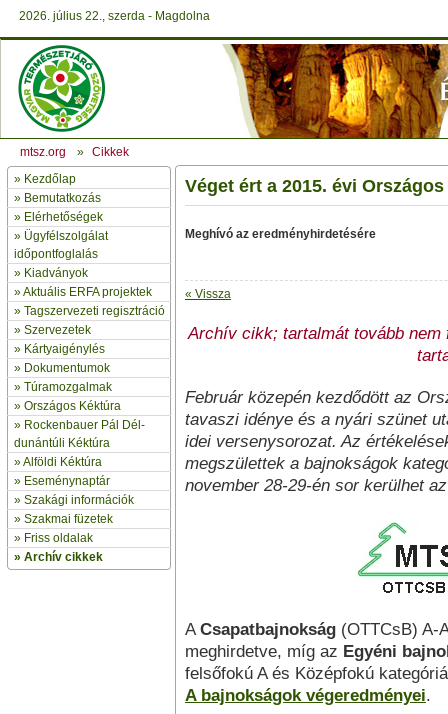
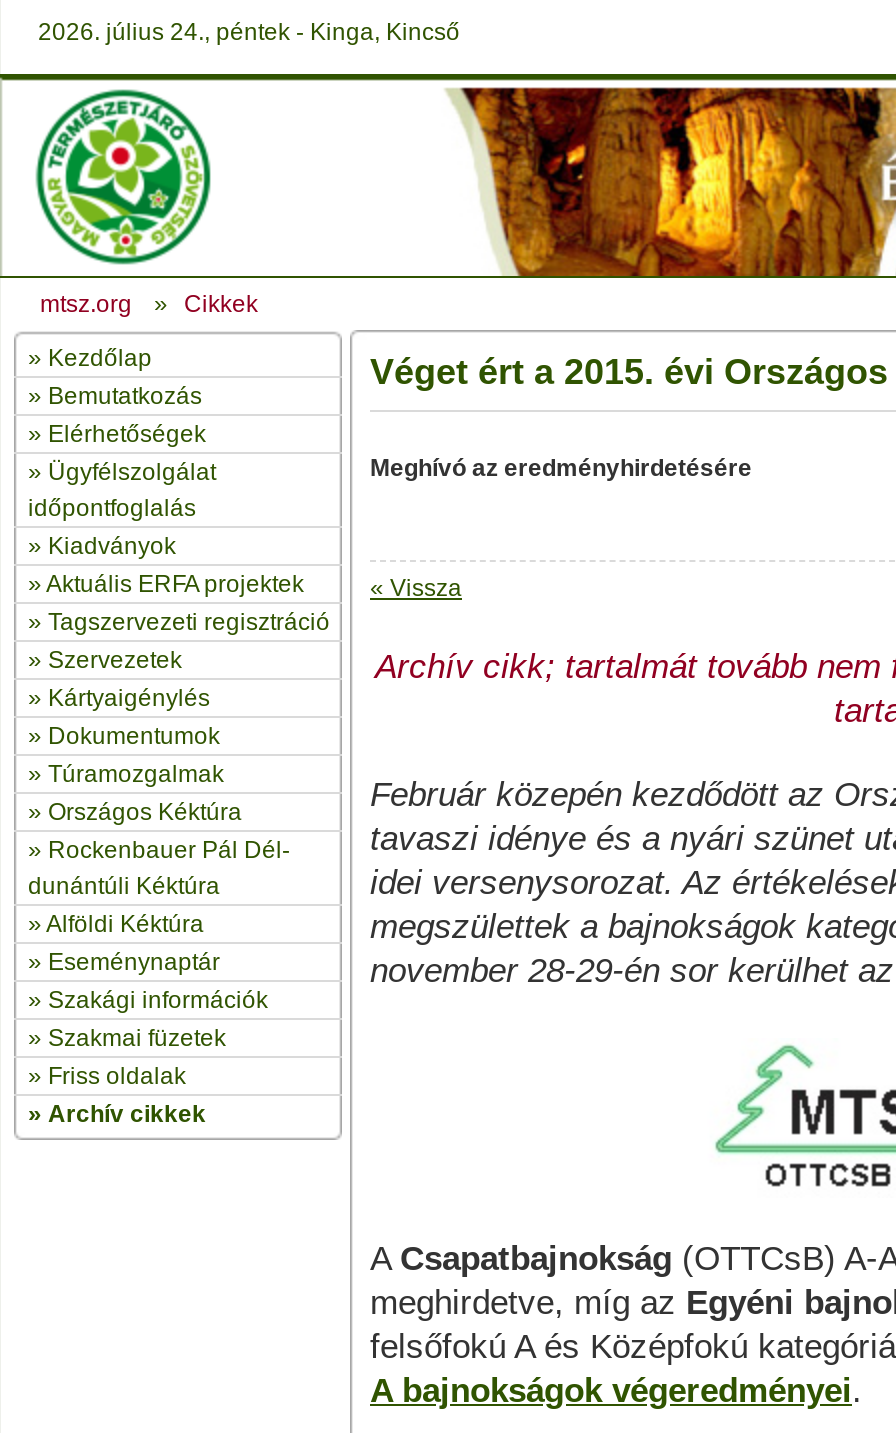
[19,9,210,23] 2026. július 22., szerda - Magdolna -> [38,18,460,46] 2026. július 24., péntek - Kinga, Kincső

